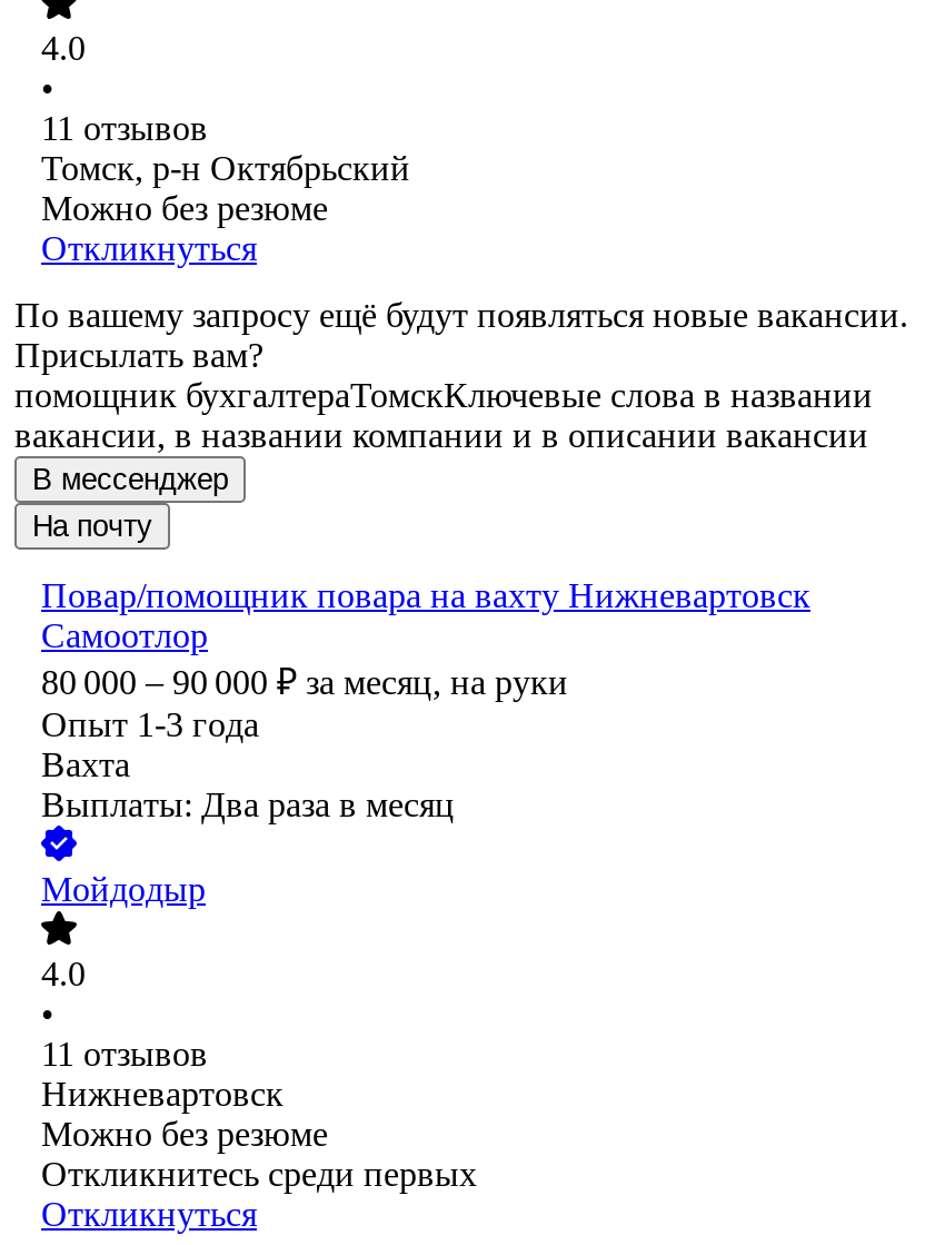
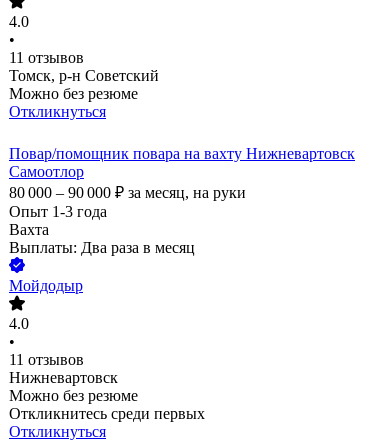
[41,150,410,188] Томск, р-н Октябрьский -> [9,67,159,84] Томск, р-н Советский
[14,297,908,544] По вашему запросу ещё будут появляться новые вакансии. | Присылать вам? | помощник бухгалтераТомскКлючевые слова в названии | вакансии, в названии компании и в описании вакансии | В мессенджер | На почту -> none

